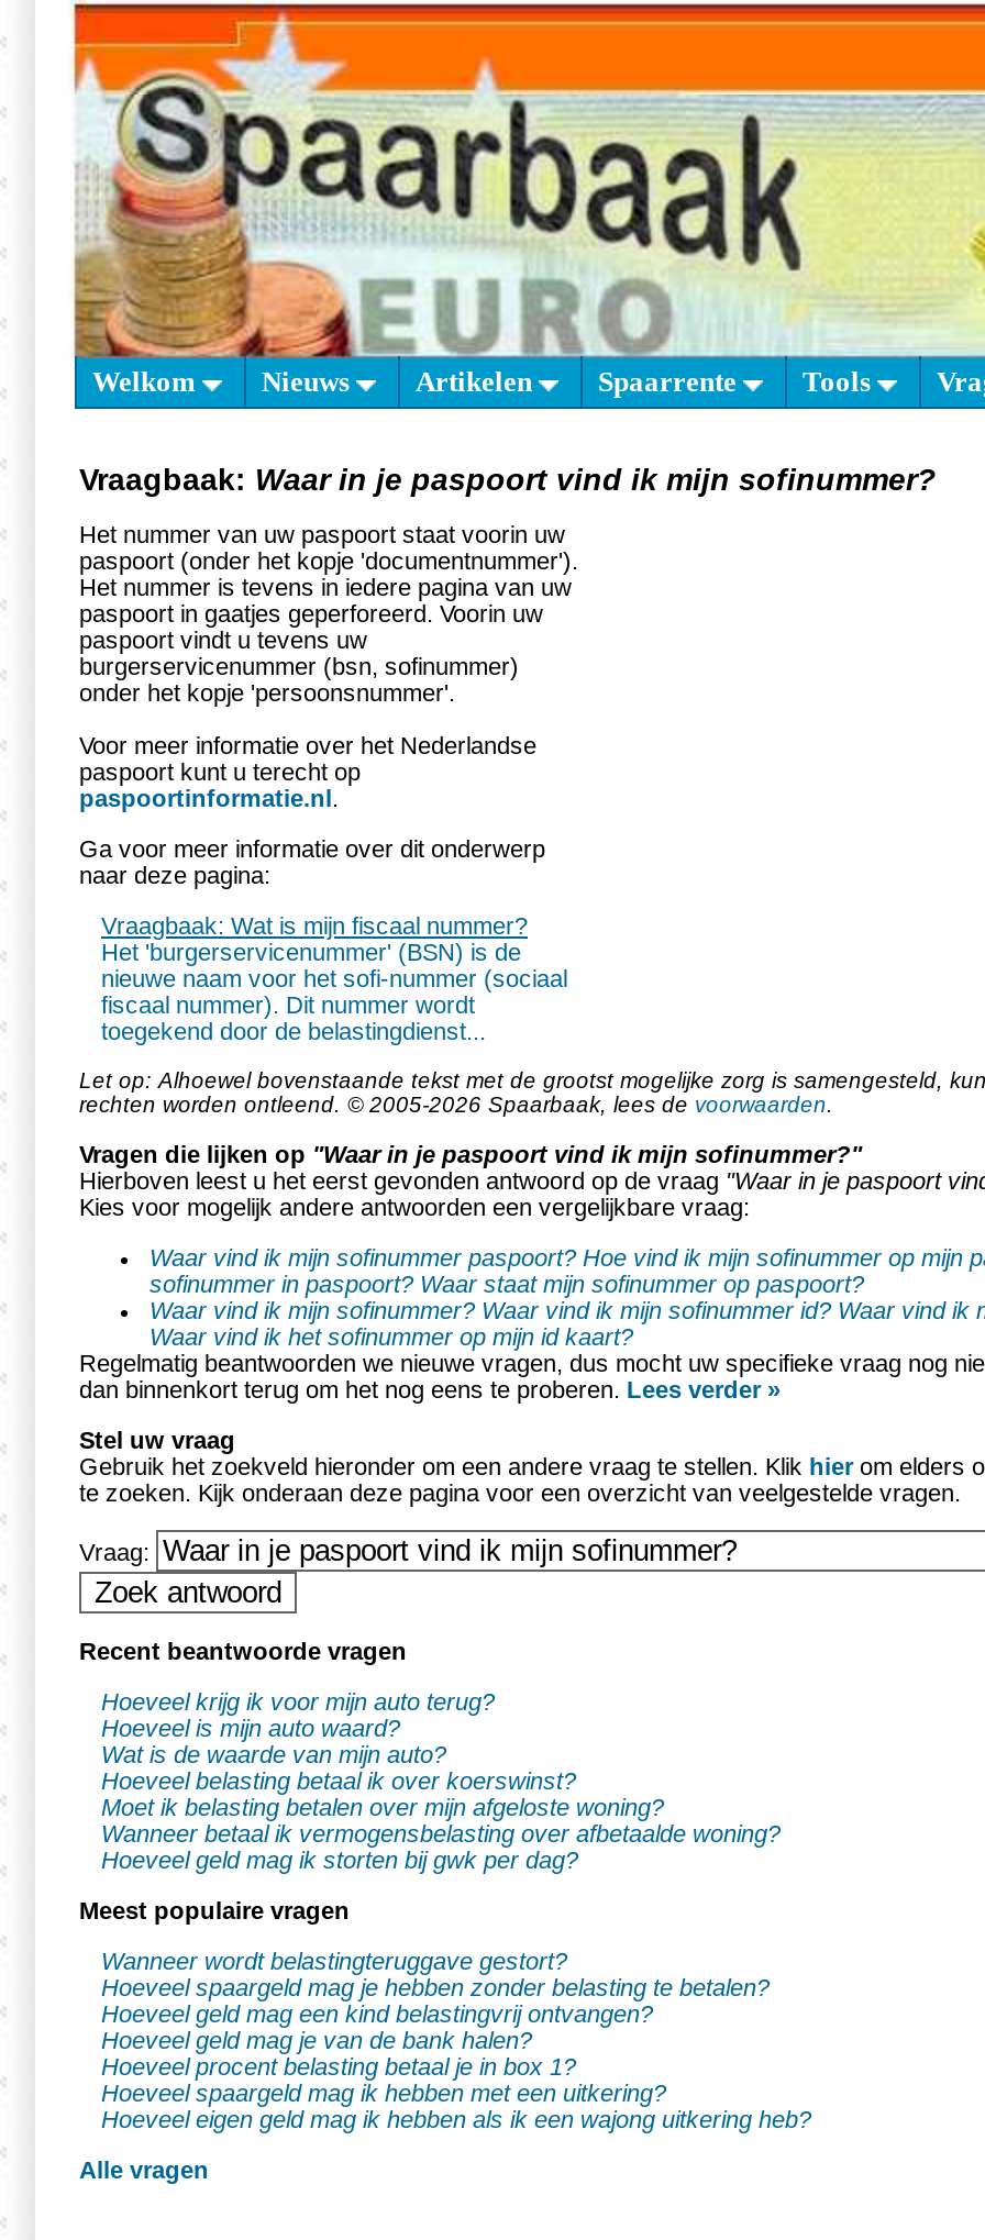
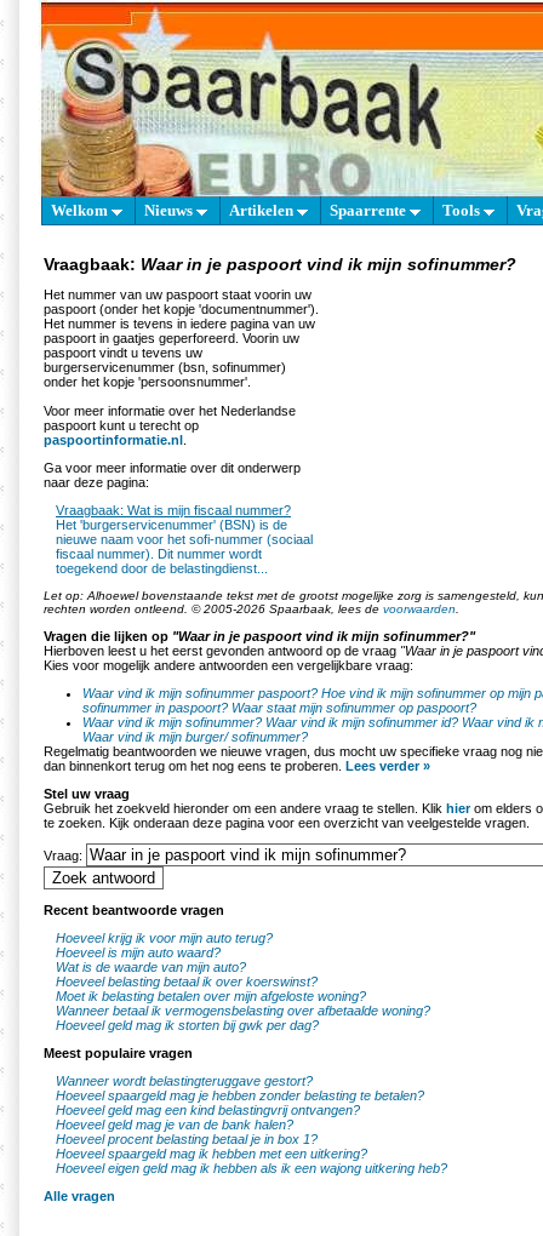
[150,1323,633,1350] Waar vind ik het sofinummer op mijn id kaart? -> [82,729,308,744] Waar vind ik mijn burger/ sofinummer?

